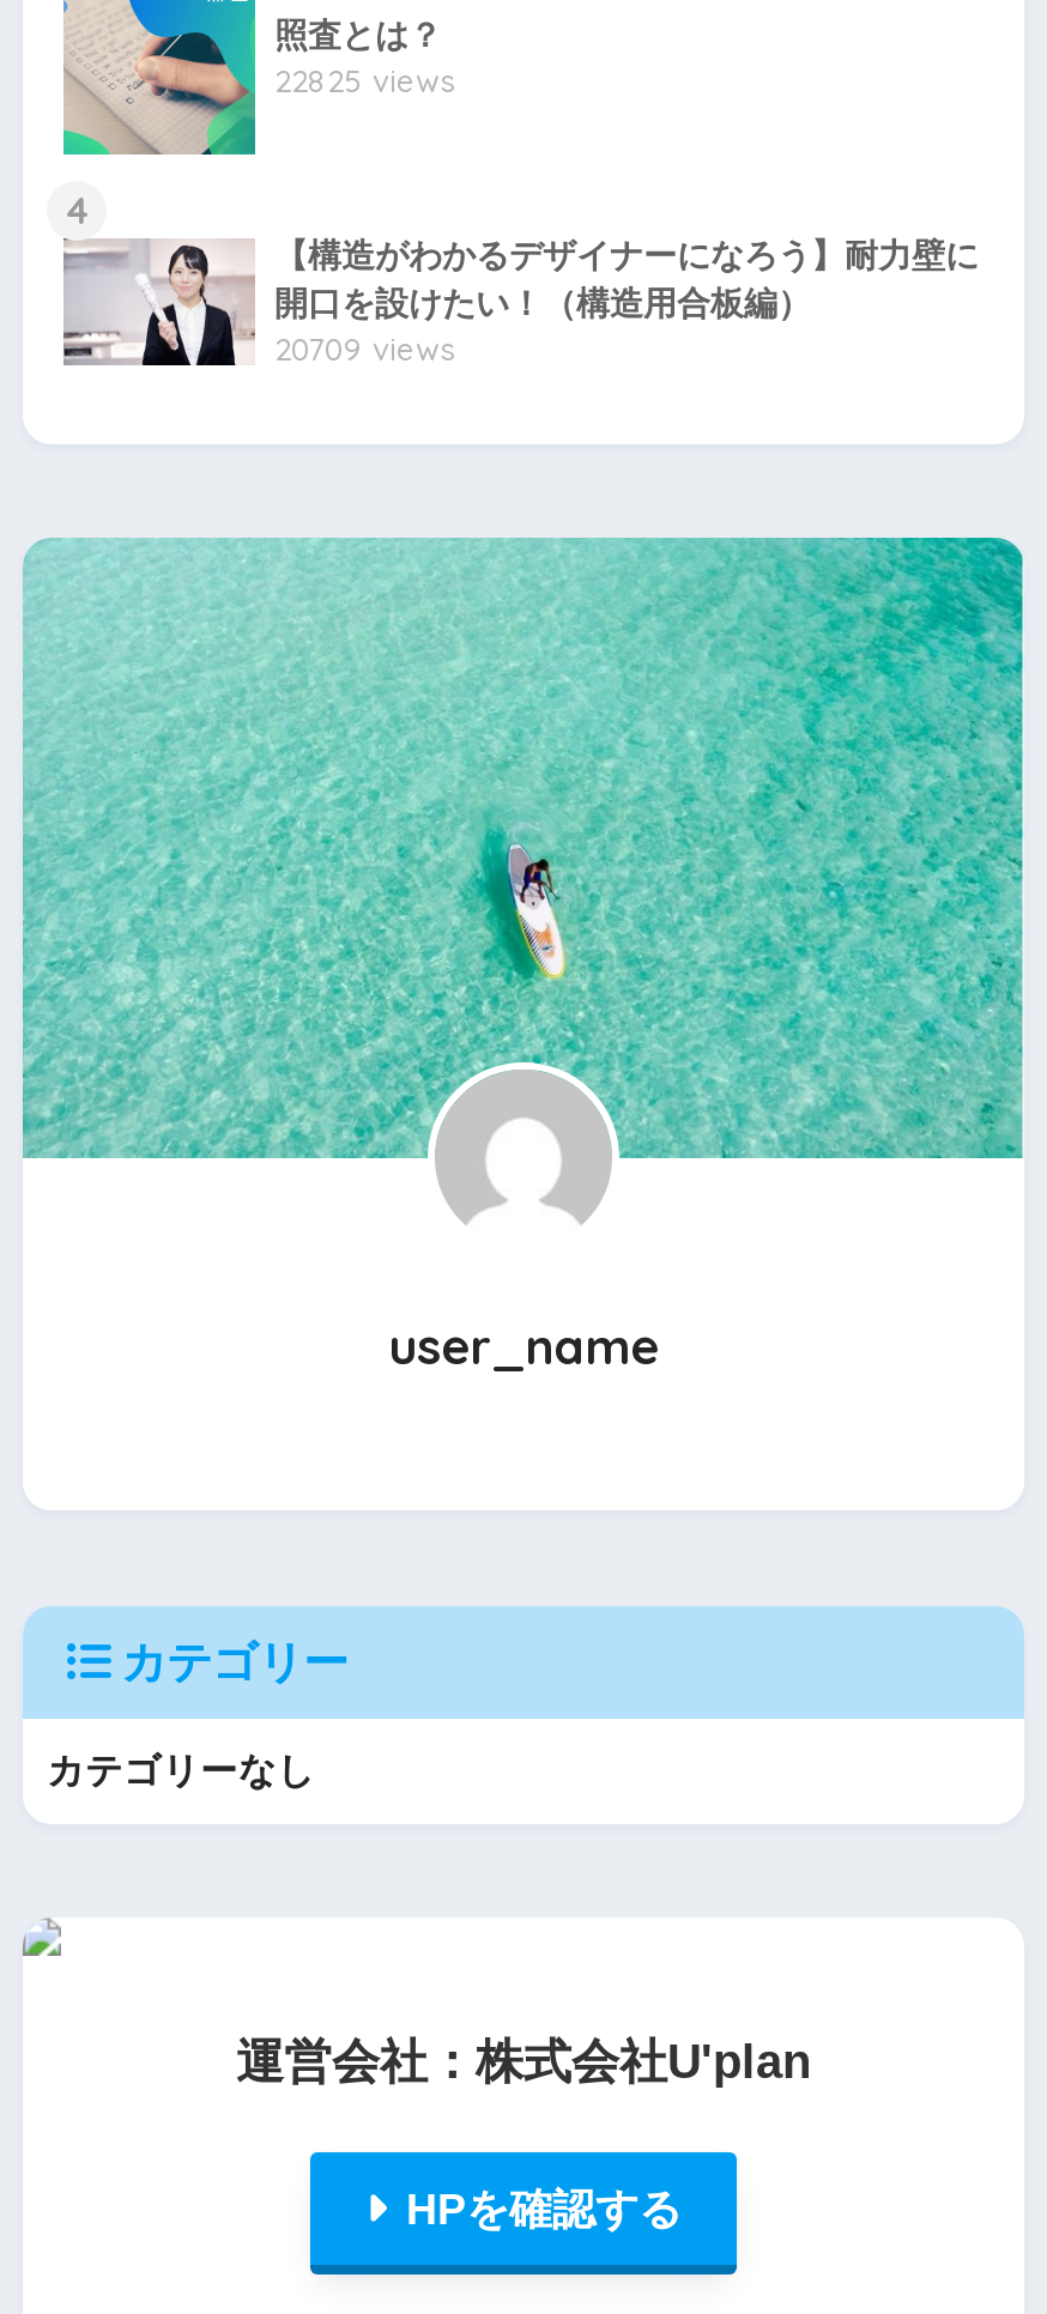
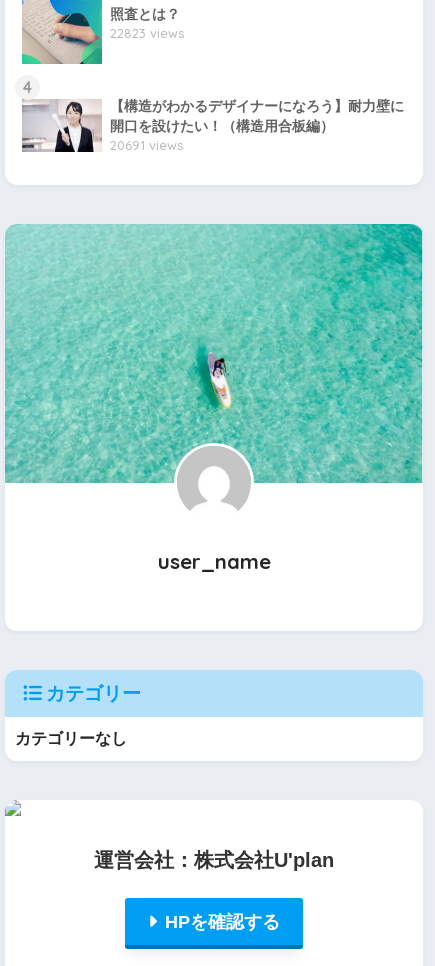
[274,60,454,98] 22825 views -> [110,25,184,41] 22823 views
[274,328,454,367] 20709 views -> [110,137,183,153] 20691 views

